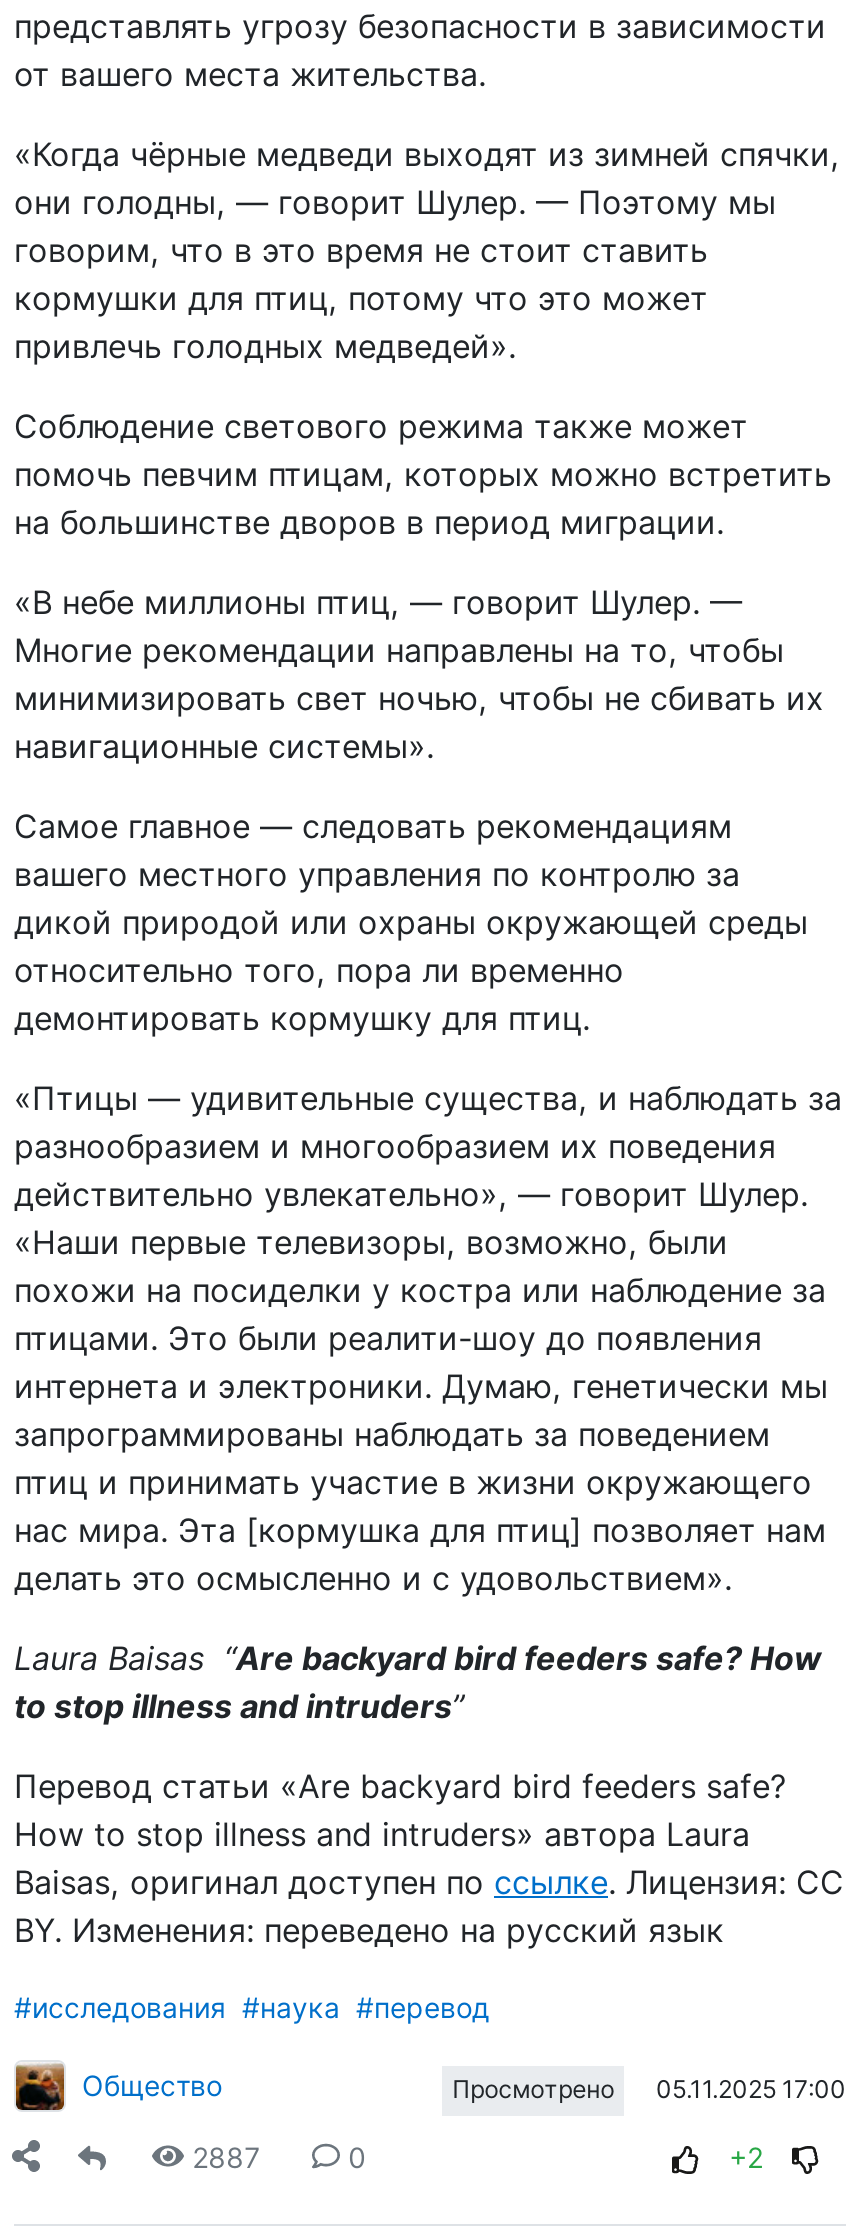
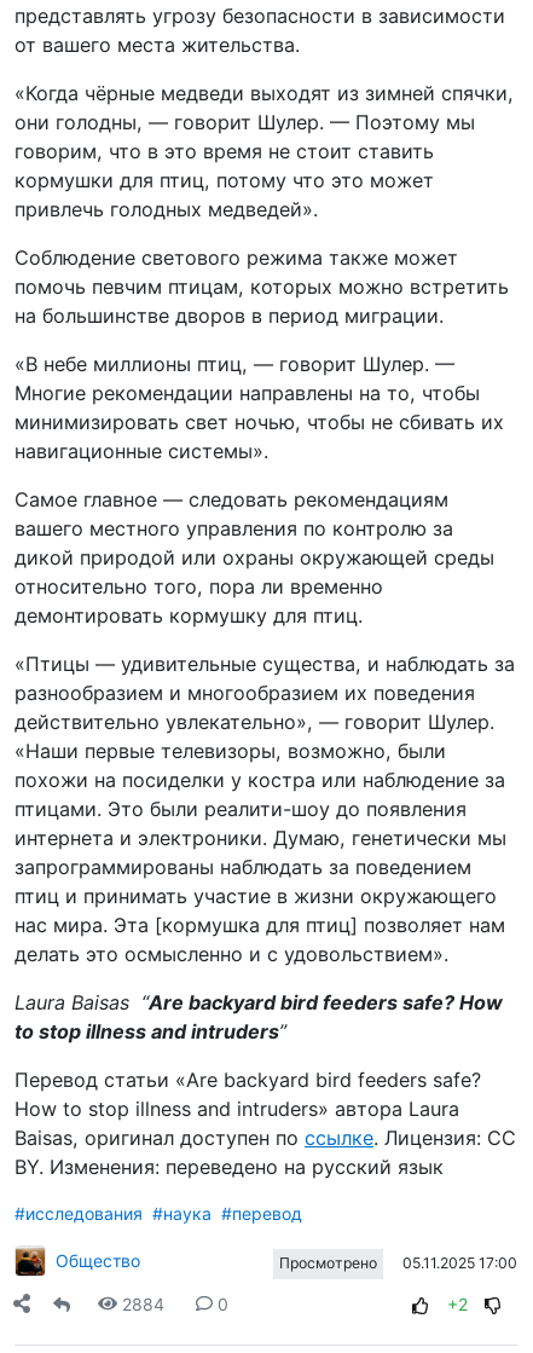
[192,2140,260,2174] 2887 -> [122,1294,165,1314] 2884

